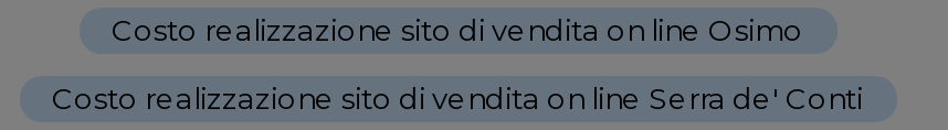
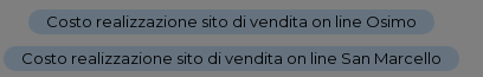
[52,80,863,115] Costo realizzazione sito di vendita on line Serra de' Conti -> [21,48,441,67] Costo realizzazione sito di vendita on line San Marcello

